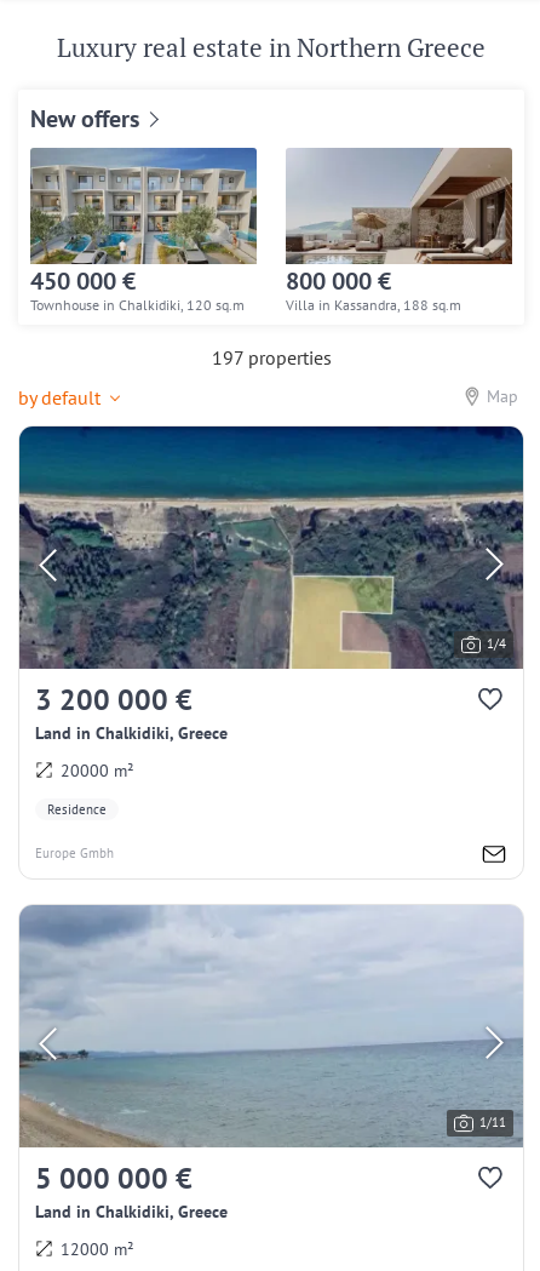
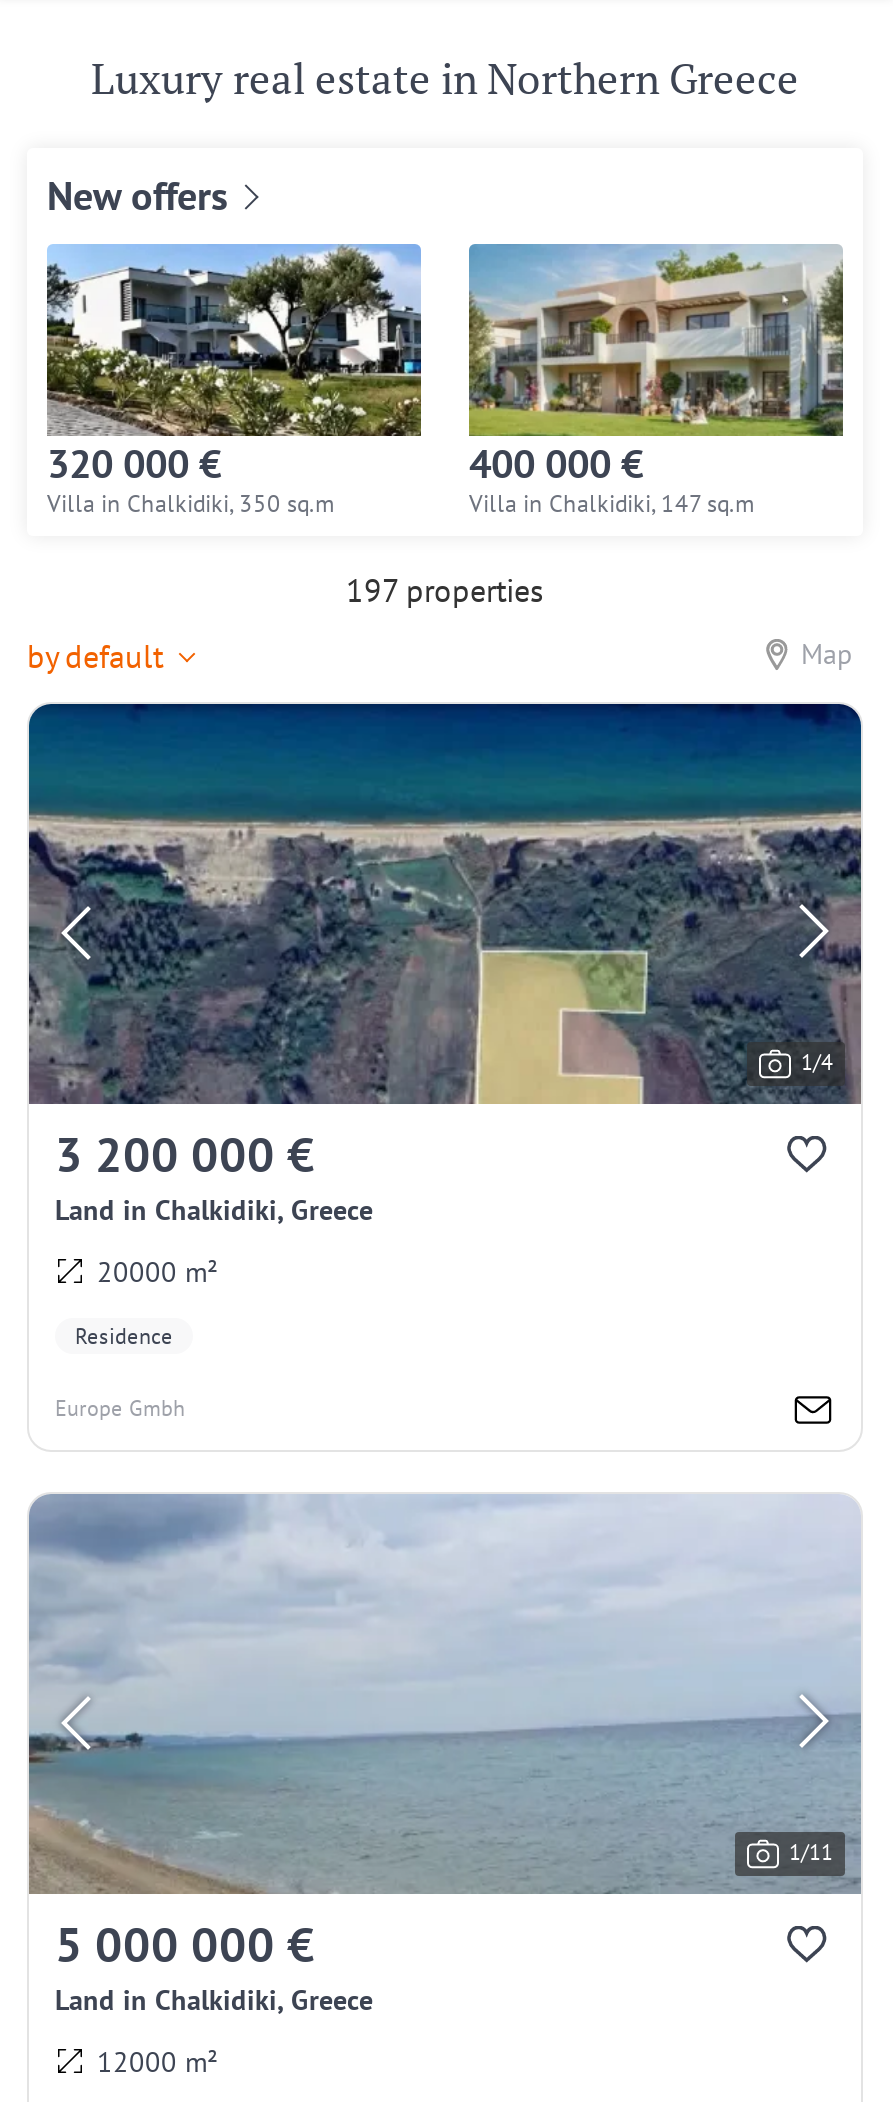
[30,148,257,297] [image] | 450 000 € -> [47,244,421,490] [image] | 320 000 €
[286,148,512,297] [image] | 800 000 € -> [467,244,843,490] [image] | 400 000 €
[30,296,245,314] Townhouse in Chalkidiki, 120 sq.m -> [47,488,335,518] Villa in Chalkidiki, 350 sq.m
[286,296,461,314] Villa in Kassandra, 188 sq.m -> [469,488,755,518] Villa in Chalkidiki, 147 sq.m

